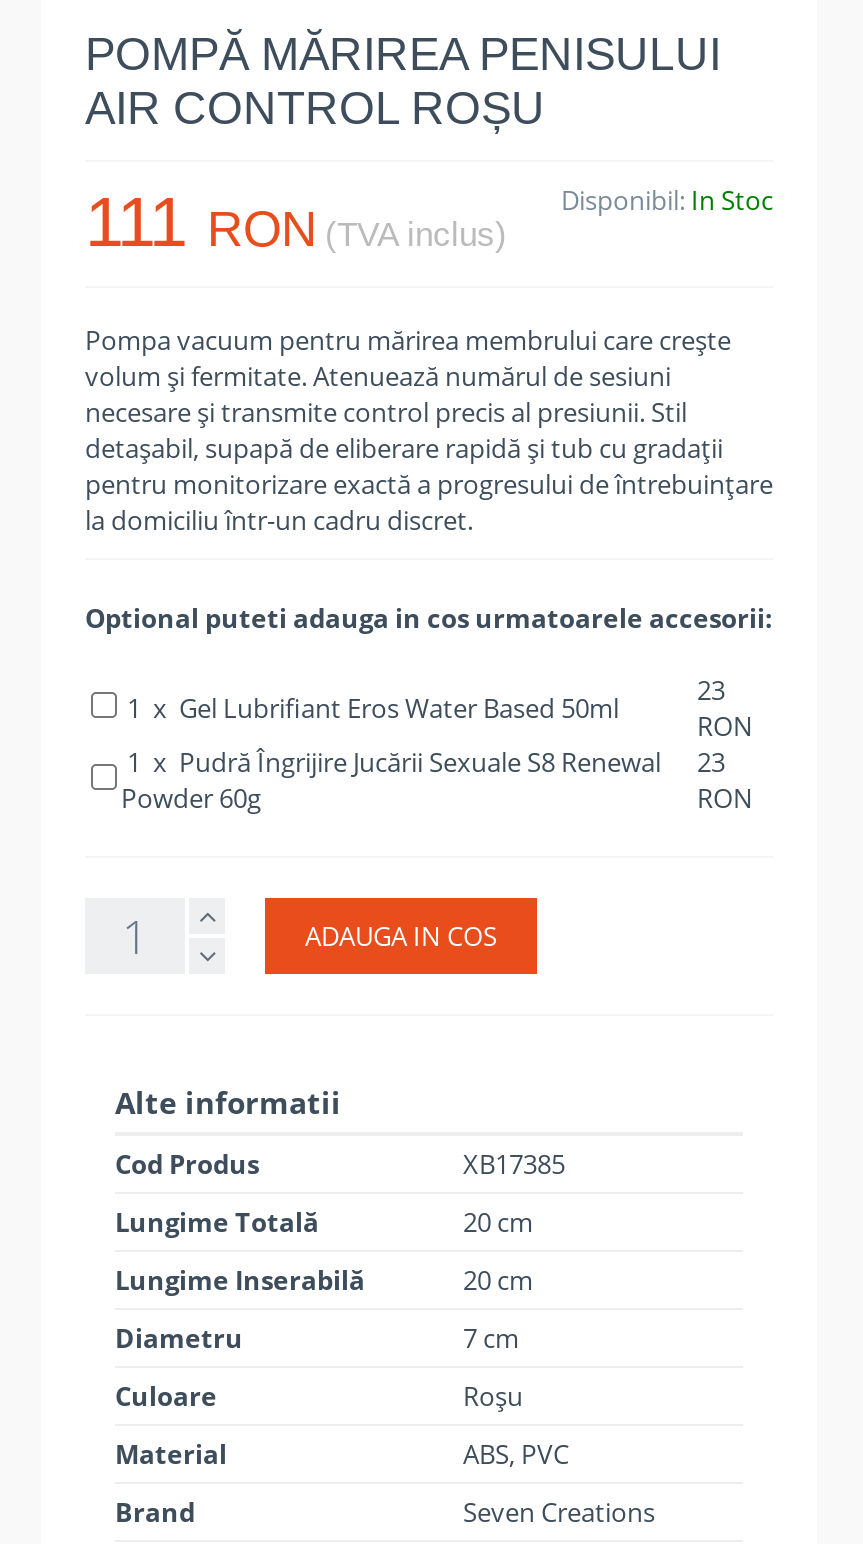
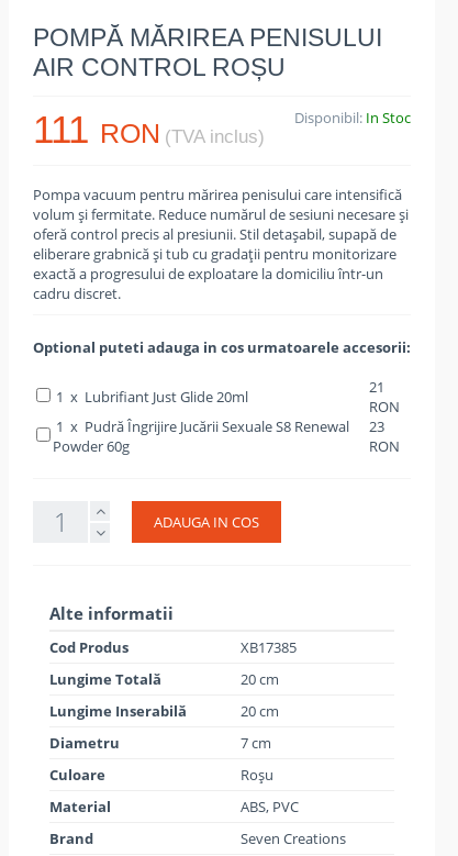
[85,322,773,538] Pompa vacuum pentru mărirea membrului care crește | volum și fermitate. Atenuează numărul de sesiuni | necesare și transmite control precis al presiunii. Stil | detașabil, supapă de eliberare rapidă și tub cu gradații | pentru monitorizare exactă a progresului de întrebuințare | la domiciliu într-un cadru discret. -> [33,185,409,303] Pompa vacuum pentru mărirea penisului care intensifică | volum și fermitate. Reduce numărul de sesiuni necesare și | oferă control precis al presiunii. Stil detașabil, supapă de | eliberare grabnică și tub cu gradații pentru monitorizare | exactă a progresului de exploatare la domiciliu într-un | cadru discret.
[121,672,725,726] 1 x Gel Lubrifiant Eros Water Based 50ml | 23 -> [53,377,384,407] 1 x Lubrifiant Just Glide 20ml | 21

